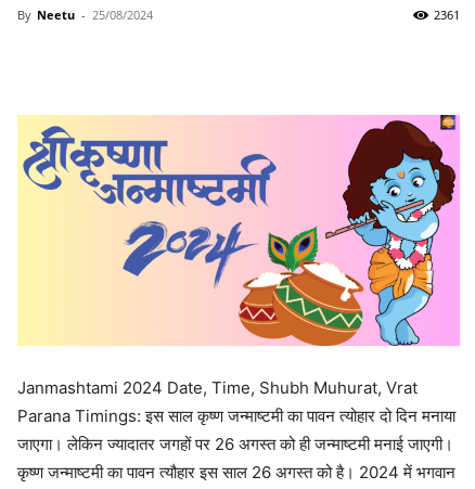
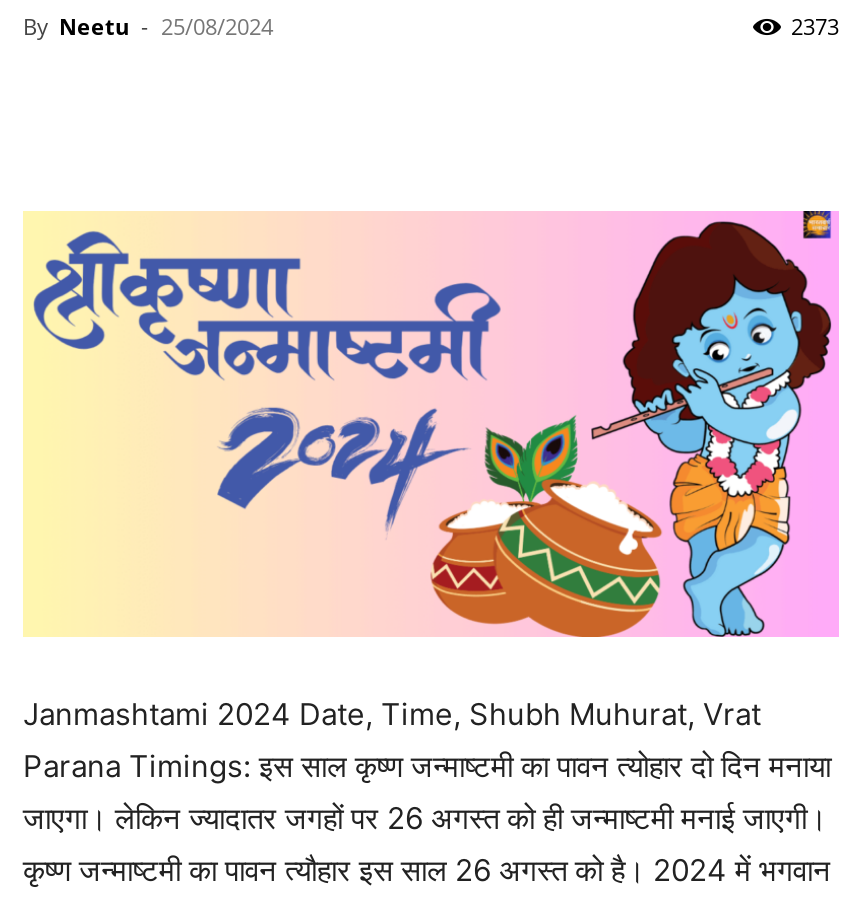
[434,7,460,23] 2361 -> [791,11,839,41] 2373

